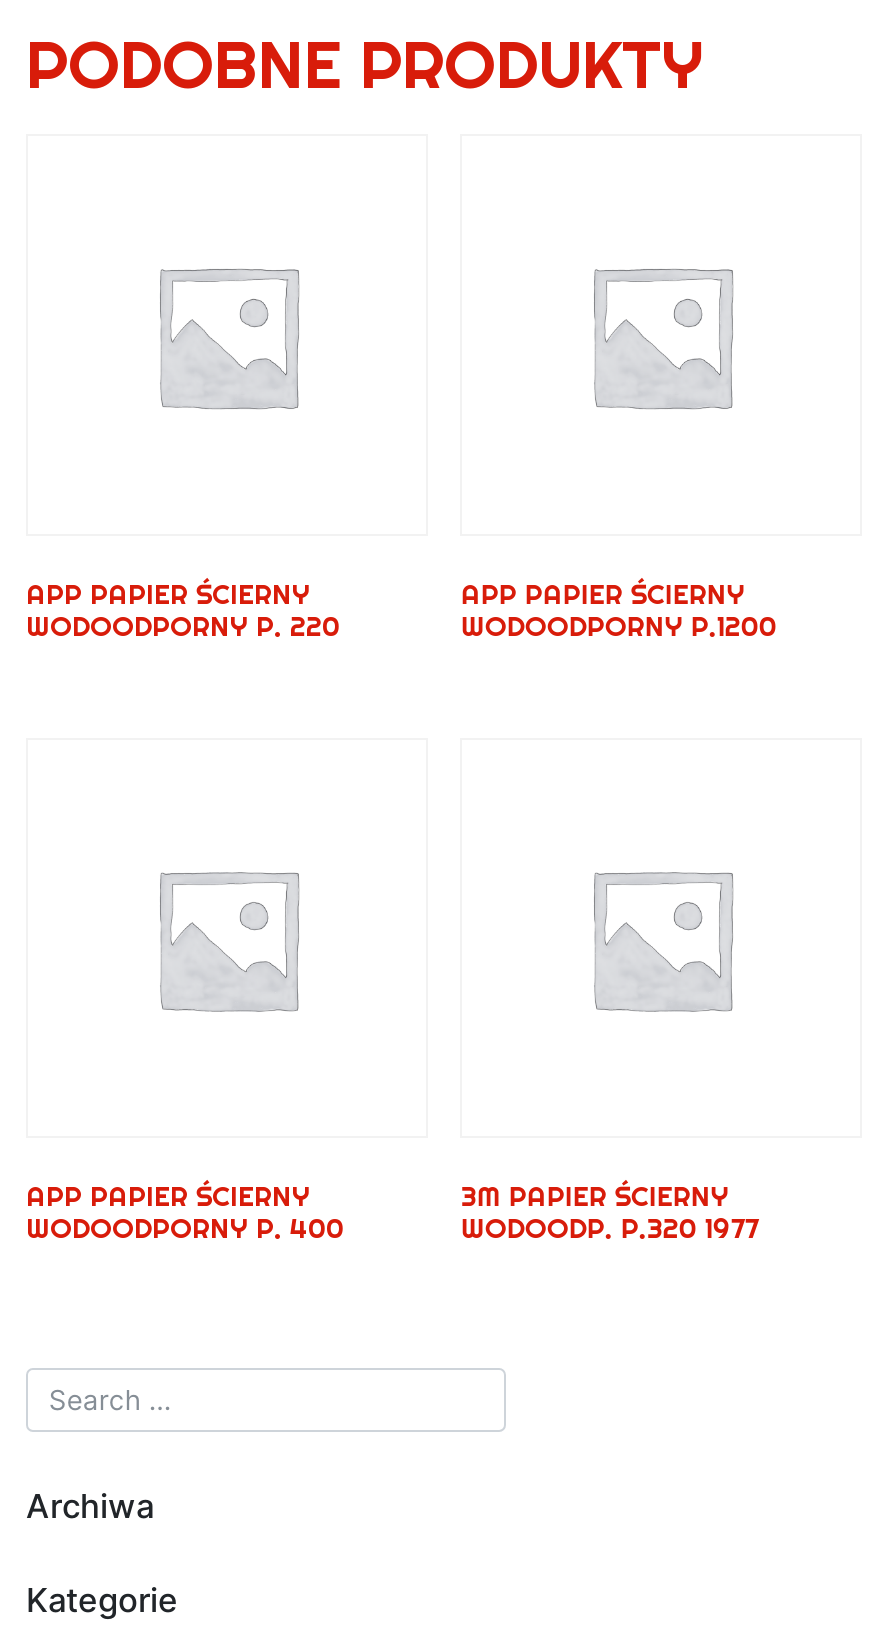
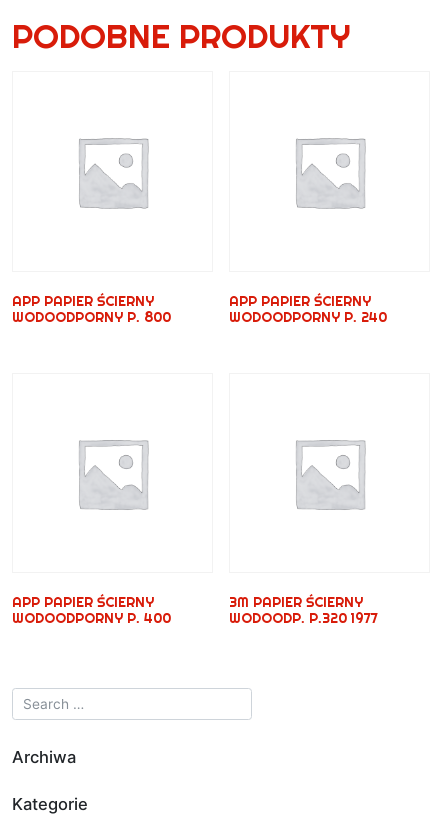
[26,607,340,643] WODOODPORNY P. 220 -> [12,307,171,325] WODOODPORNY P. 800
[461,607,777,643] WODOODPORNY P.1200 -> [229,307,387,325] WODOODPORNY P. 240

